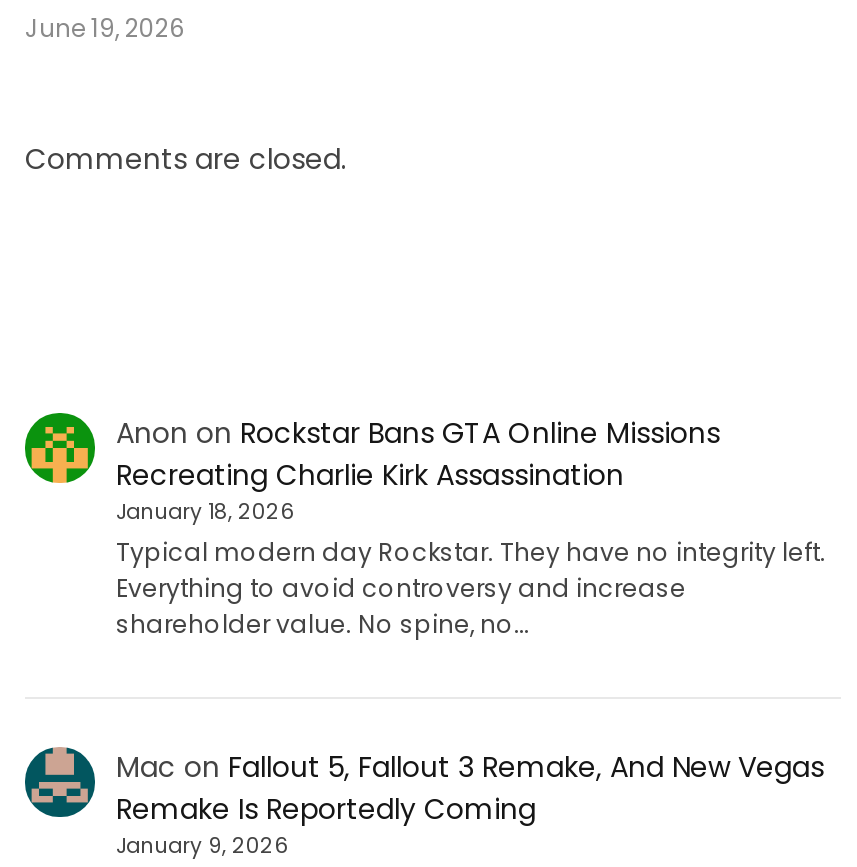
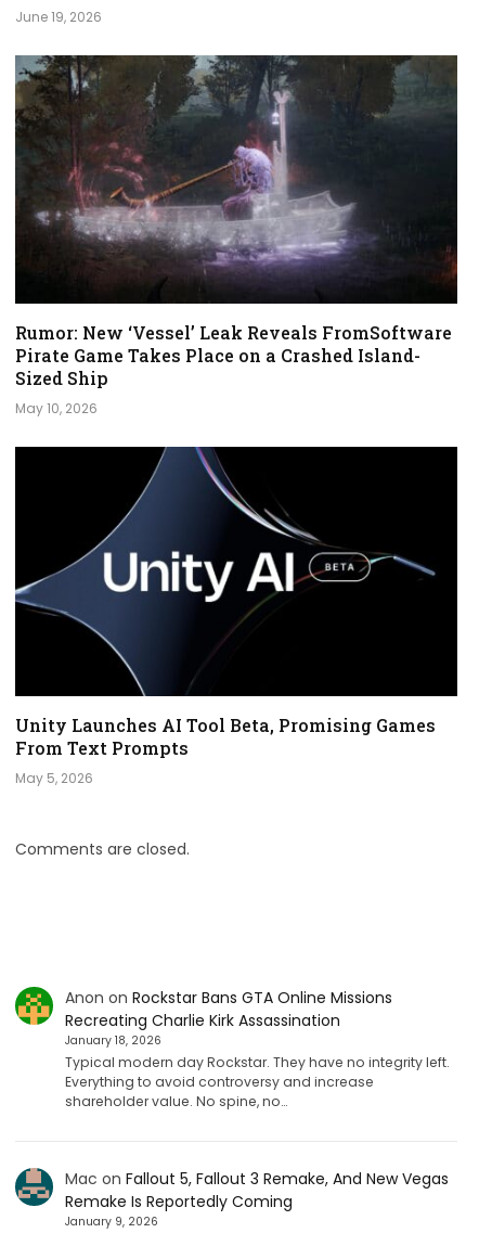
none -> [14,54,458,418] [image] | Rumor: New ‘Vessel’ Leak Reveals FromSoftware | Pirate Game Takes Place on a Crashed Island- | Sized Ship | May 10, 2026
none -> [14,446,458,787] [image] | Unity Launches AI Tool Beta, Promising Games | From Text Prompts | May 5, 2026

